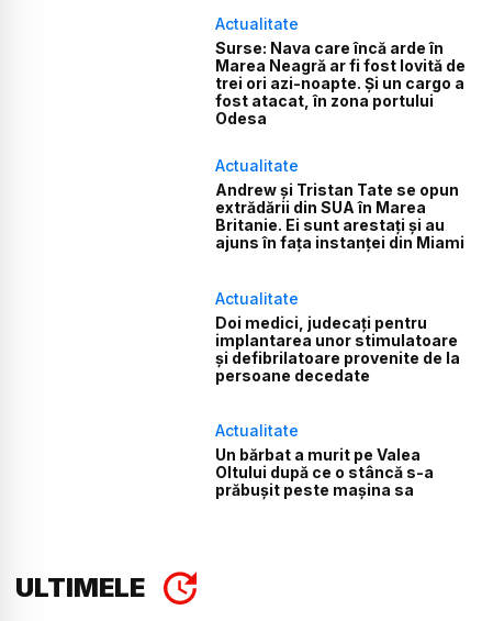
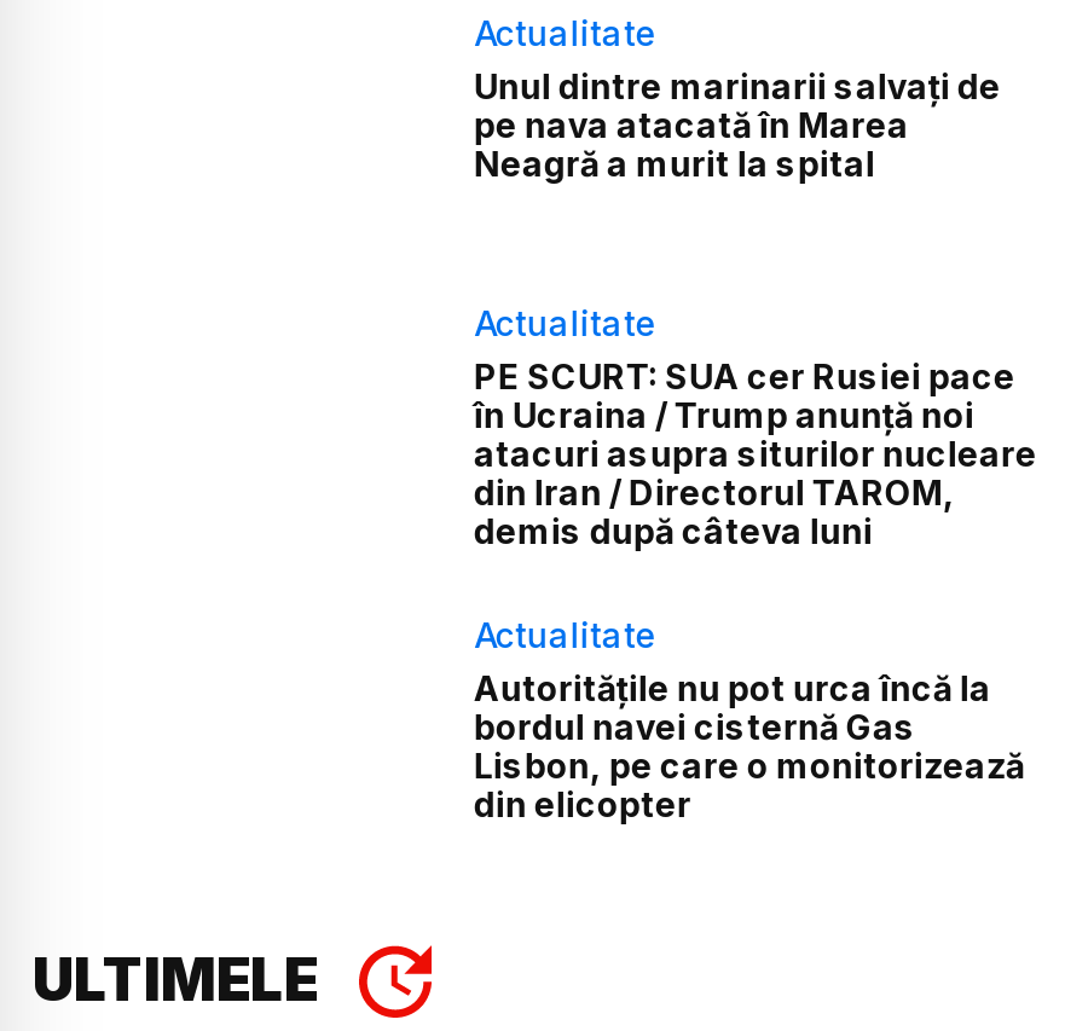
[216,39,466,128] Surse: Nava care încă arde în | Marea Neagră ar fi fost lovită de | trei ori azi-noapte. Și un cargo a | fost atacat, în zona portului | Odesa -> [474,65,1001,183] Unul dintre marinarii salvați de | pe nava atacată în Marea | Neagră a murit la spital
[216,181,465,252] Andrew și Tristan Tate se opun | extrădării din SUA în Marea | Britanie. Ei sunt arestați și au | ajuns în fața instanței din Miami -> [474,356,1037,552] PE SCURT: SUA cer Rusiei pace | în Ucraina / Trump anunță noi | atacuri asupra siturilor nucleare | din Iran / Directorul TAROM, | demis după câteva luni
[216,313,460,499] Doi medici, judecați pentru | implantarea unor stimulatoare | și defibrilatoare provenite de la | persoane decedate | Actualitate | Un bărbat a murit pe Valea | Oltului după ce o stâncă s-a | prăbușit peste mașina sa -> [474,668,1025,825] Autoritățile nu pot urca încă la | bordul navei cisternă Gas | Lisbon, pe care o monitorizează | din elicopter

